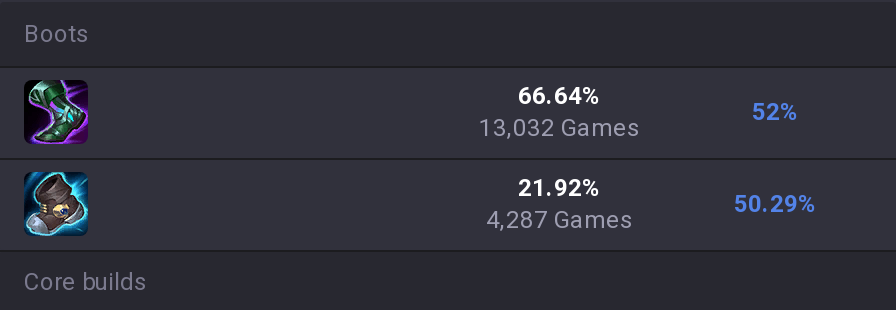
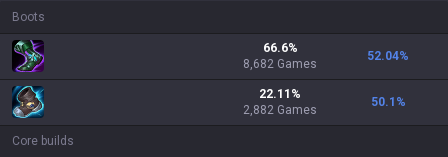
[518,82,602,110] 66.64% -> [262,41,297,55] 66.6%
[752,98,800,126] 52% -> [367,49,409,63] 52.04%
[479,114,641,142] 13,032 Games -> [243,57,317,71] 8,682 Games
[518,174,602,202] 21.92% -> [259,87,301,101] 22.11%
[734,190,818,218] 50.29% -> [370,95,405,109] 50.1%
[486,206,634,234] 4,287 Games -> [243,103,317,117] 2,882 Games

